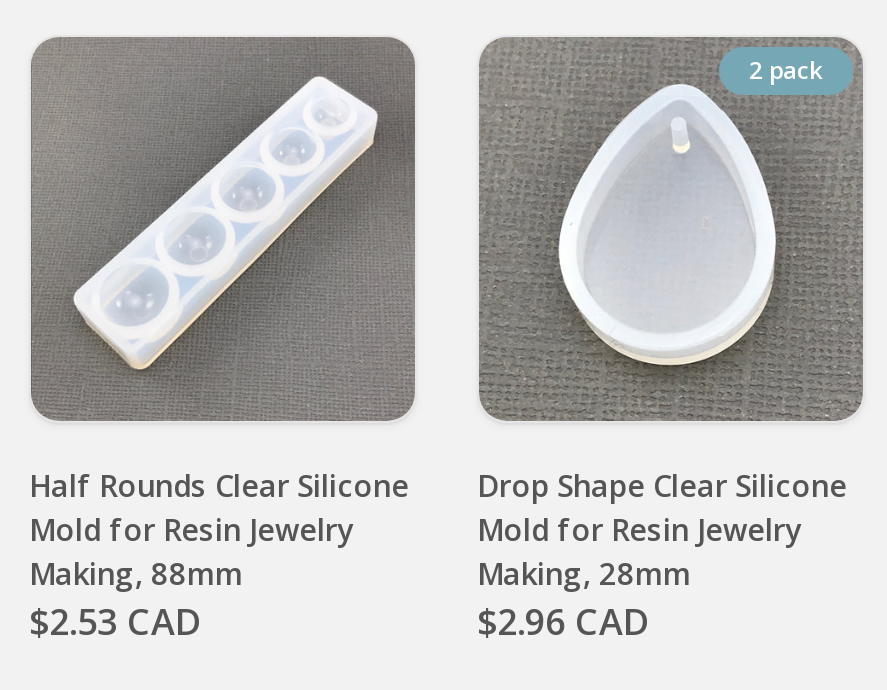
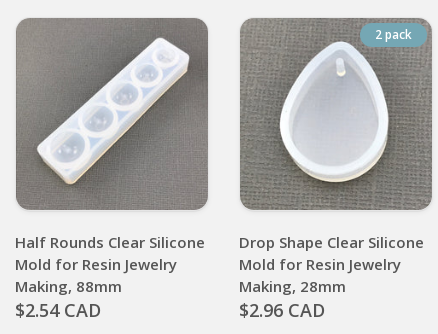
[29,597,201,645] $2.53 CAD -> [15,298,101,322] $2.54 CAD

